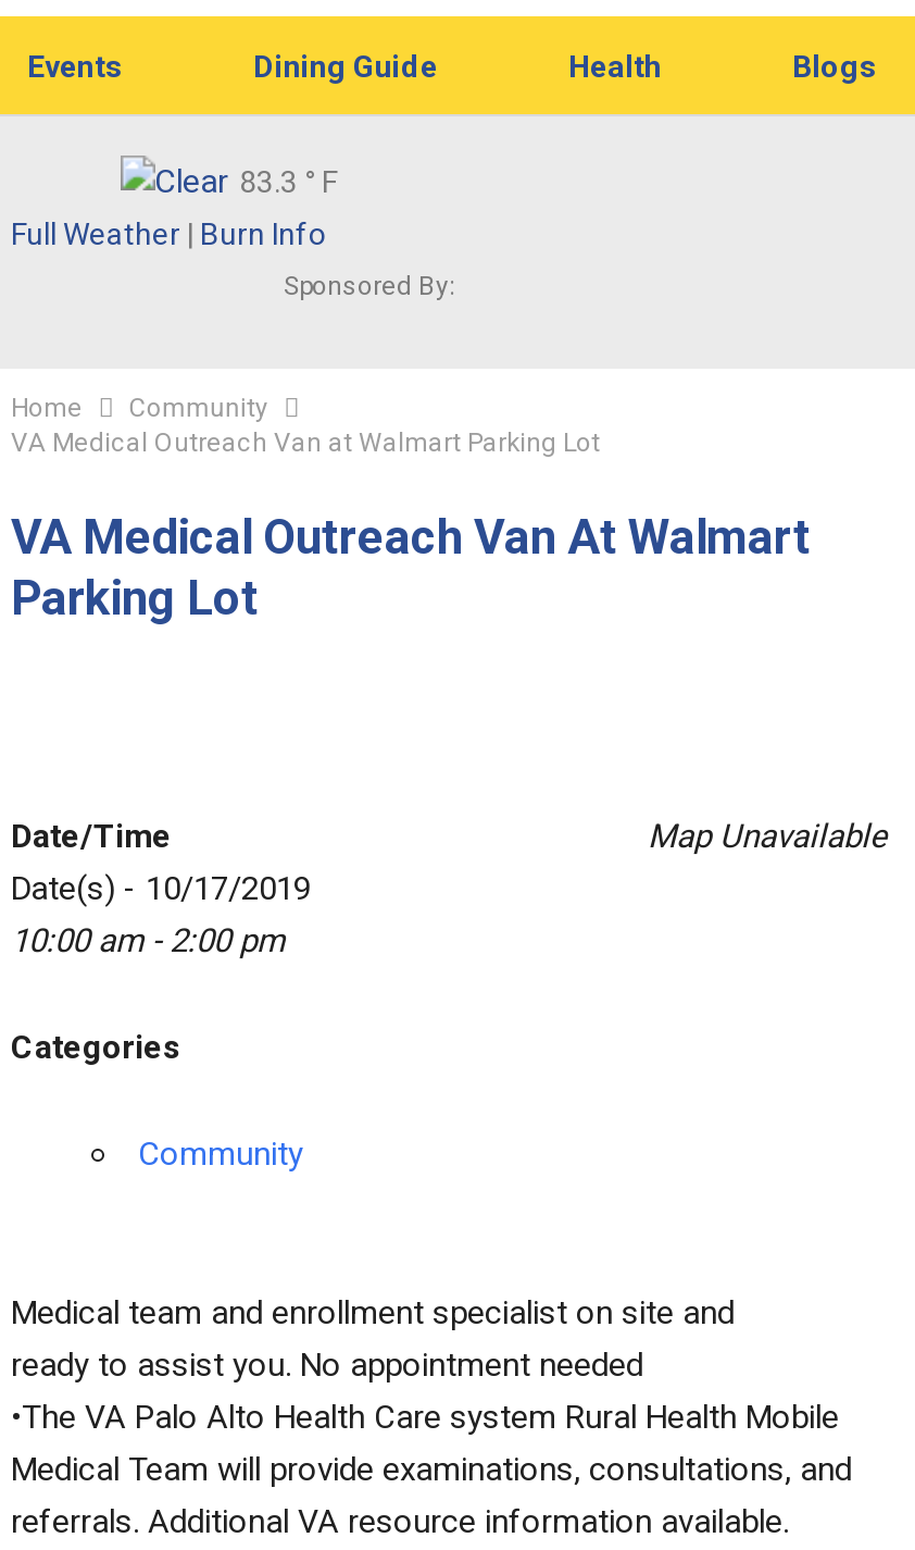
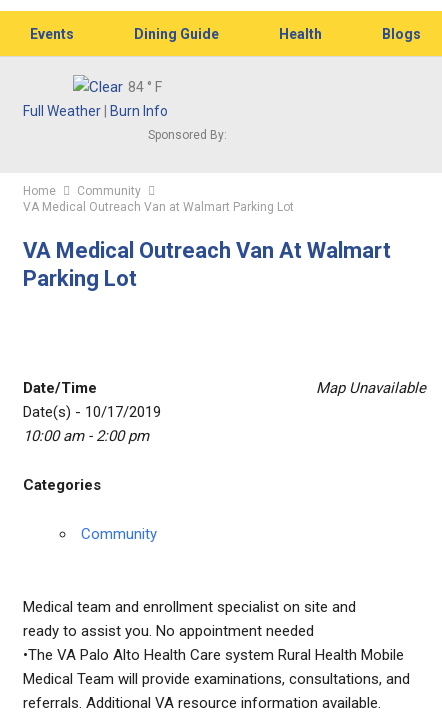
[239,164,337,199] 83.3 ° F -> [127,79,161,95] 84 ° F

